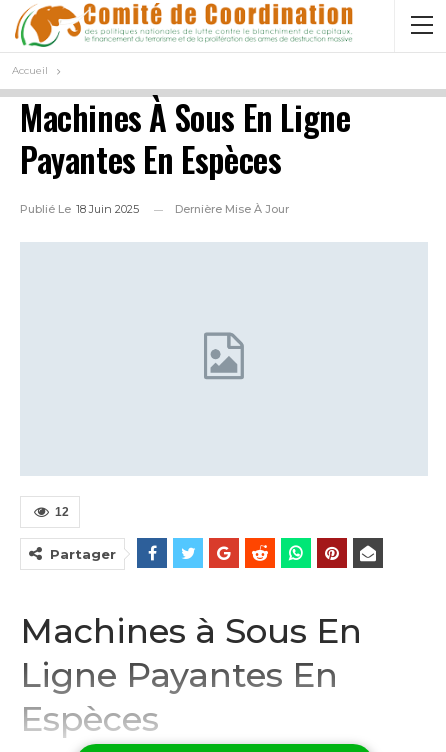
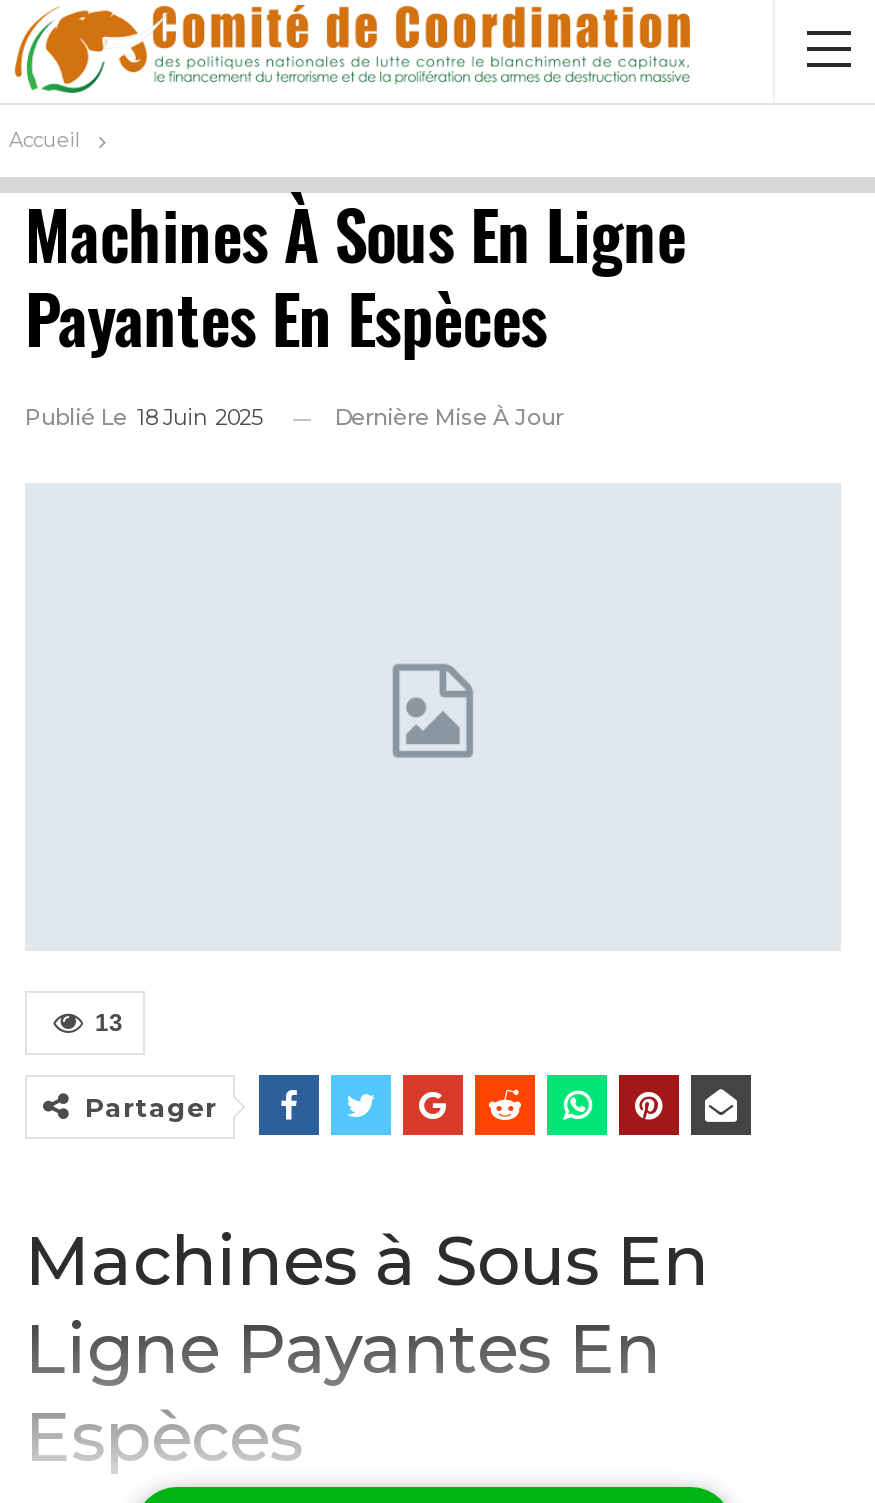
[55,505,69,519] 12 -> [95,1009,123,1037] 13

